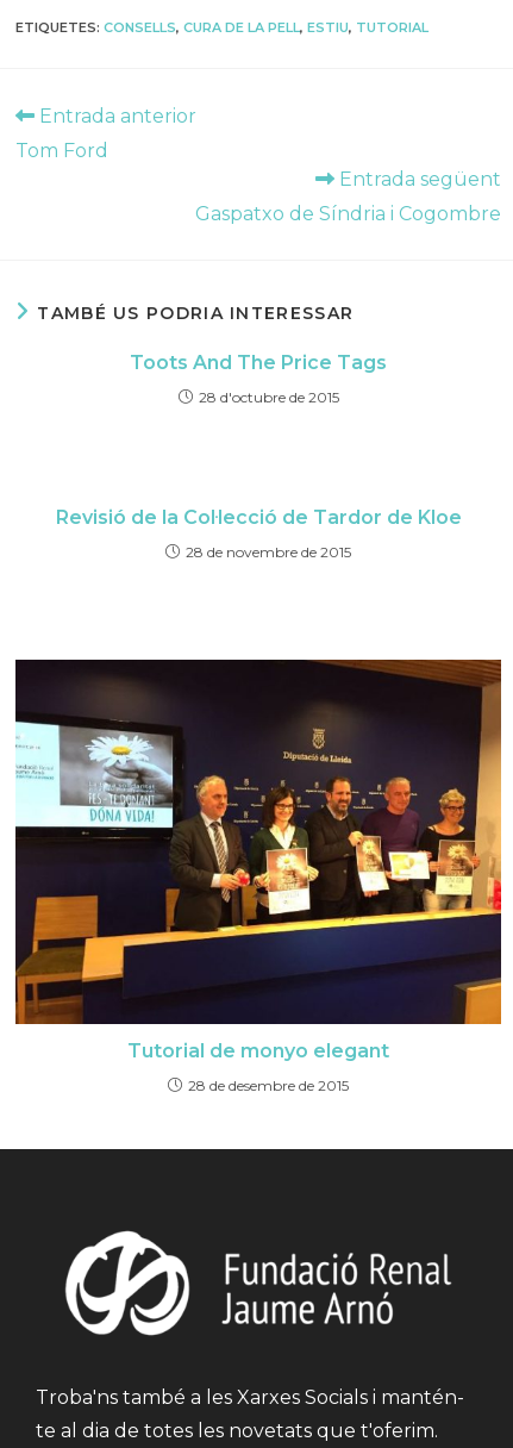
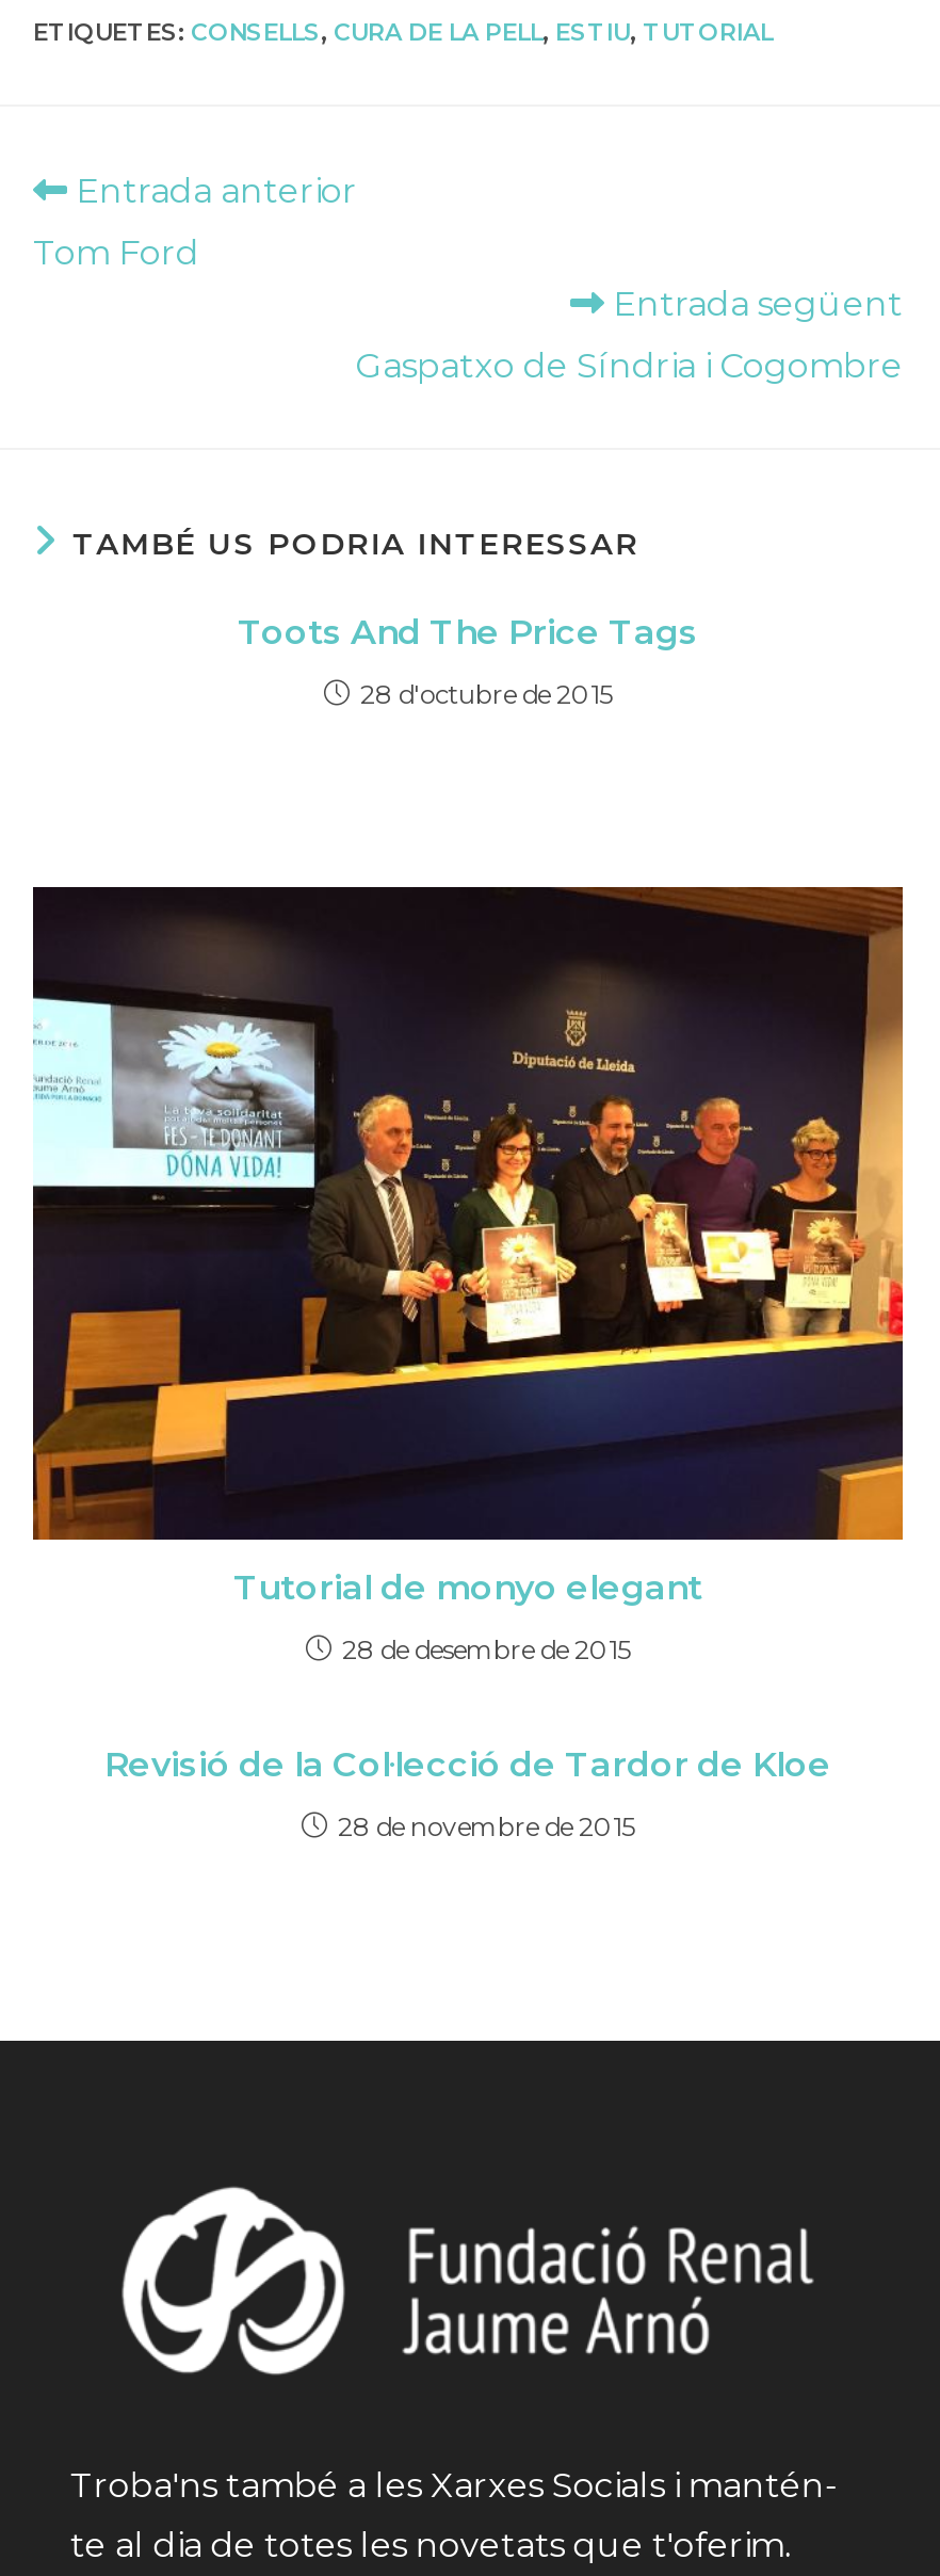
moved [55,506,461,561] -> [104,1744,831,1842]: Revisió de la Col·lecció de Tardor de Kloe | 28 de novembre de 2015
moved [14,659,502,1094] -> [31,885,905,1665]: [image] | Tutorial de monyo elegant | 28 de desembre de 2015

